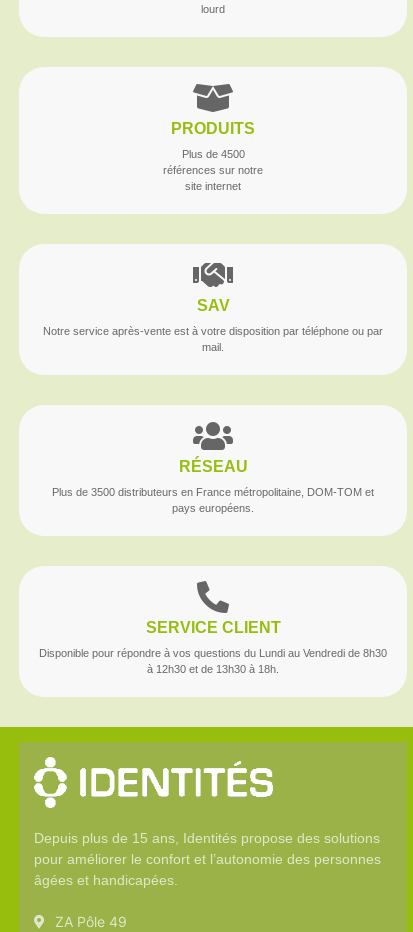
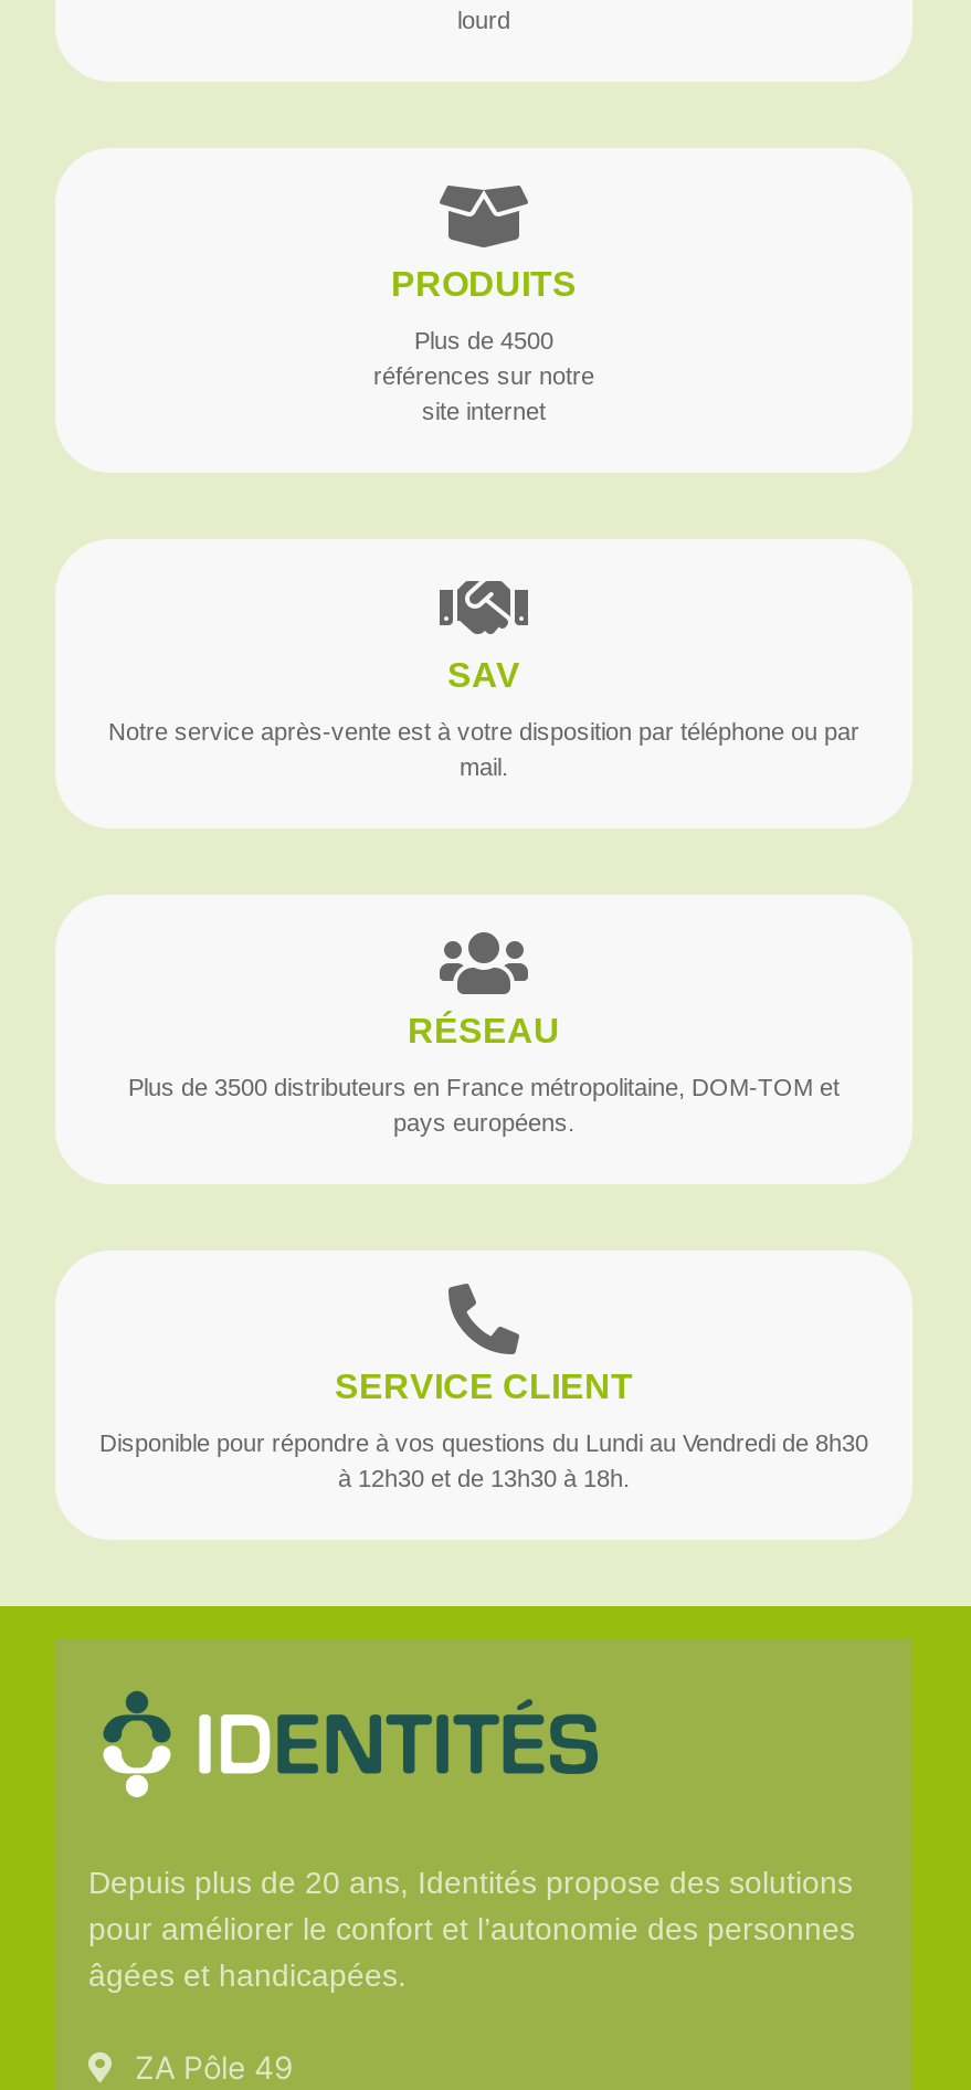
[33,756,380,846] [image] | Depuis plus de 15 ans, Identités propose des solutions -> [88,1690,853,1900] [image] | Depuis plus de 20 ans, Identités propose des solutions
[79,760,274,798] [image] -> [190,1699,614,1776] [image]

